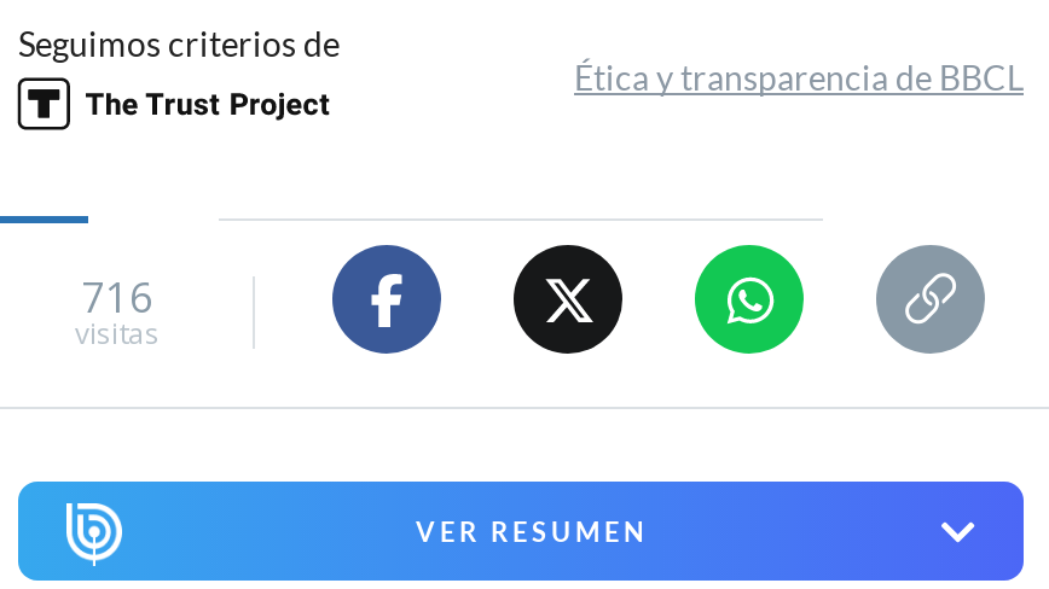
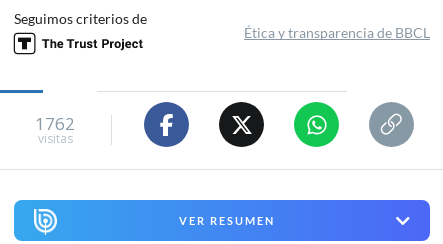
[81,269,153,325] 716 -> [35,112,75,135] 1762

